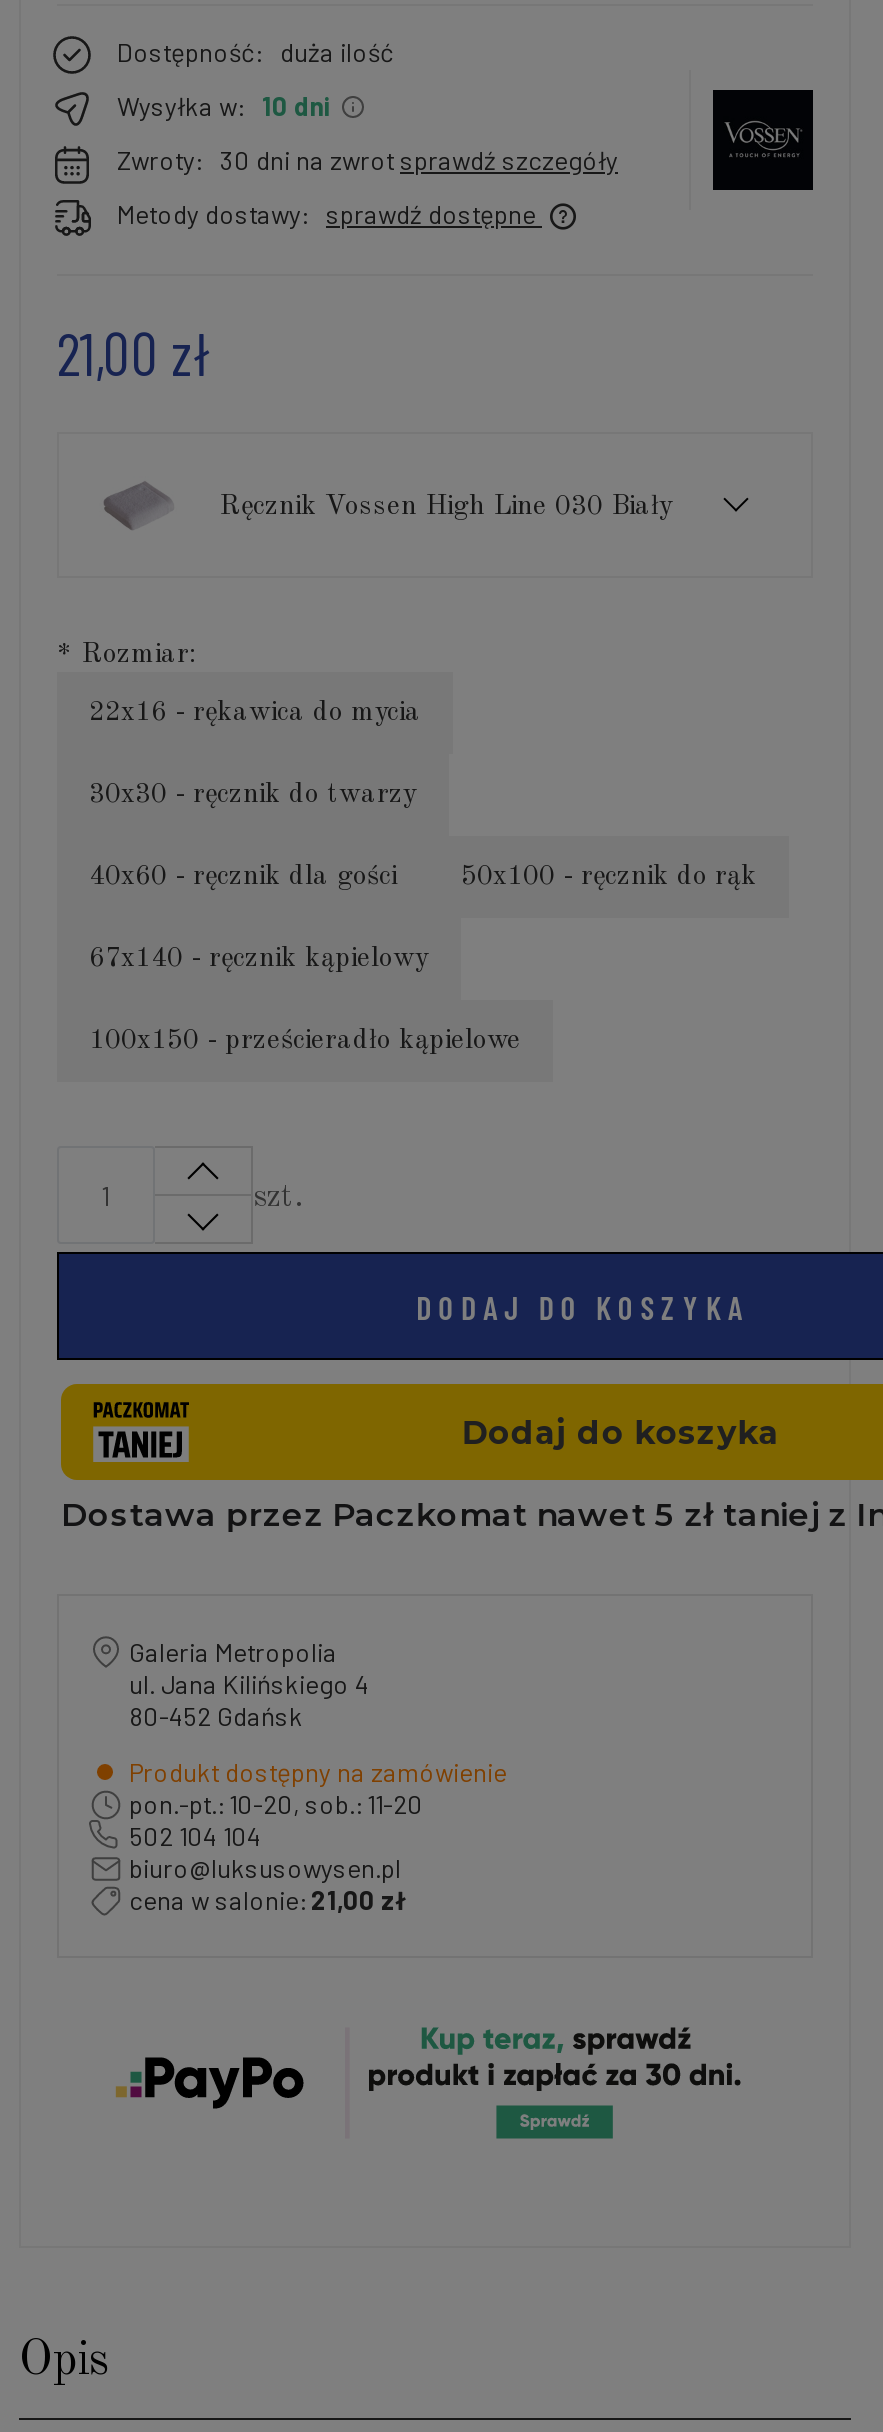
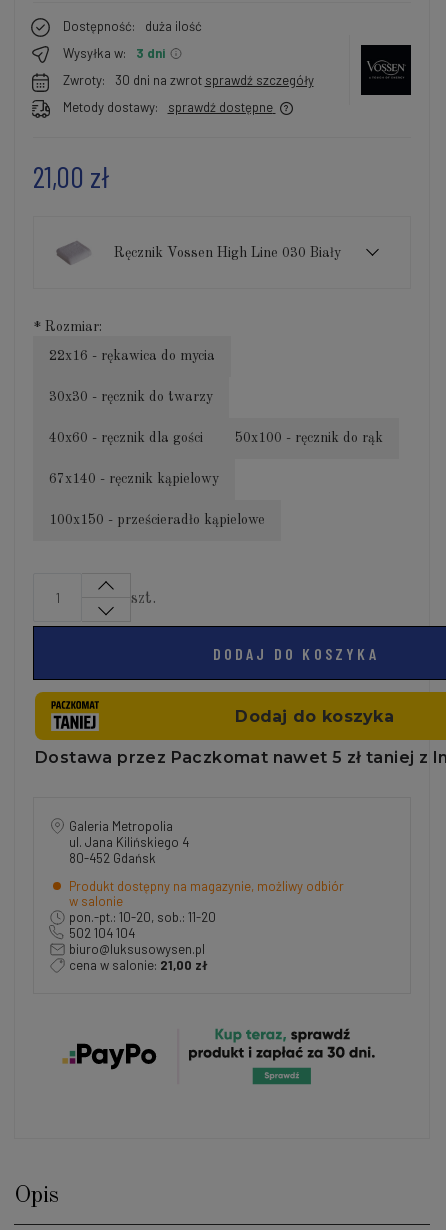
[117,90,330,122] Wysyłka w: 10 dni -> [63,45,164,61] Wysyłka w: 3 dni
[129,1756,507,1788] Produkt dostępny na zamówienie -> [69,878,344,909] Produkt dostępny na magazynie, możliwy odbiór | w salonie

